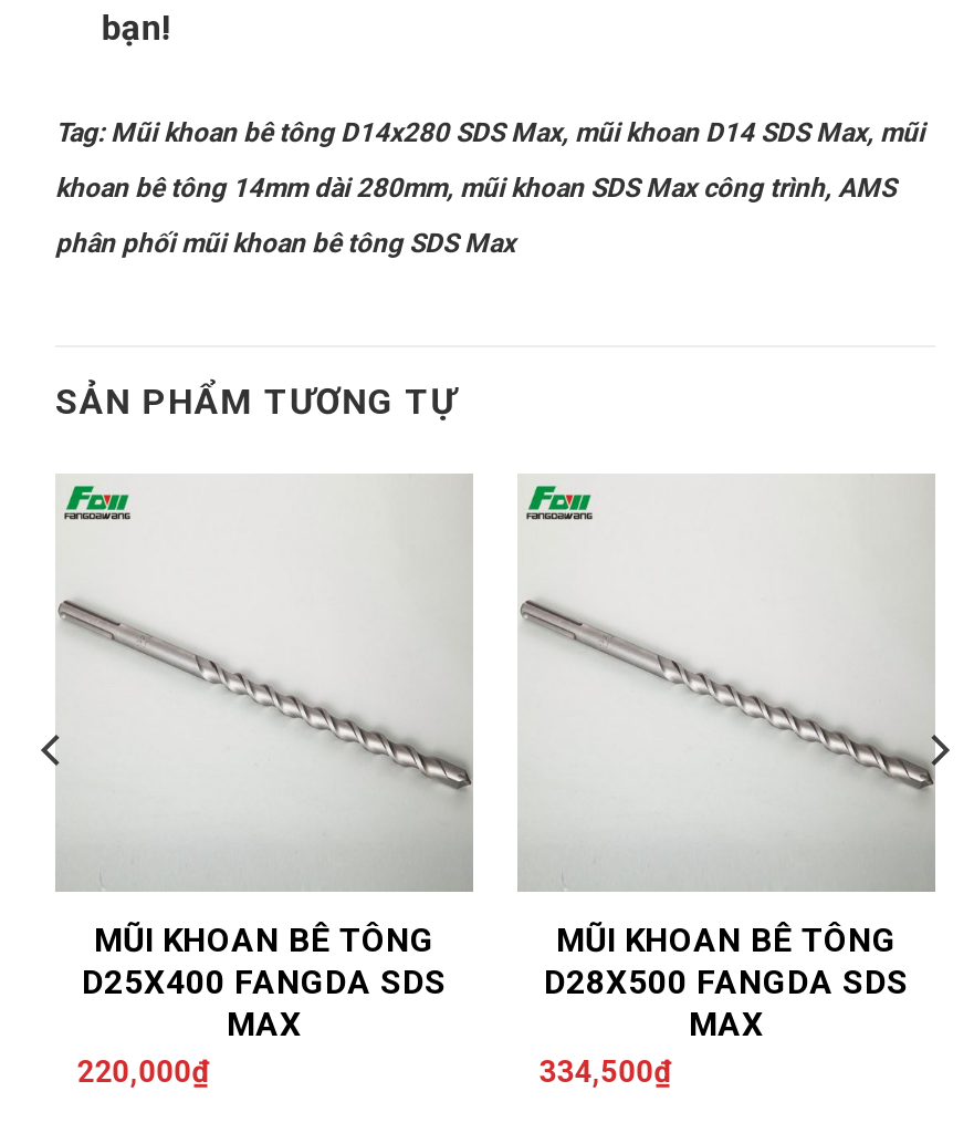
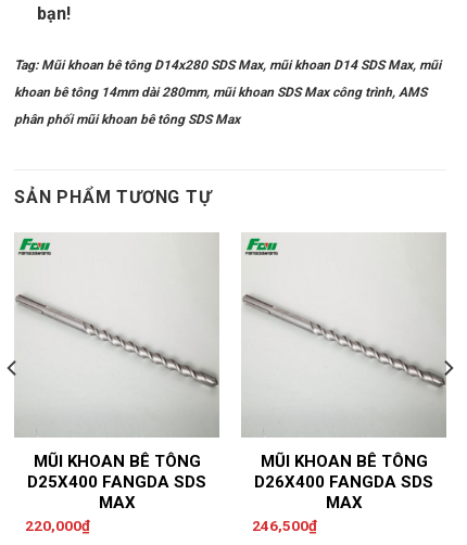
[544,962,909,1002] D28X500 FANGDA SDS -> [254,472,433,492] D26X400 FANGDA SDS
[539,1053,672,1089] 334,500₫ -> [252,517,317,534] 246,500₫

